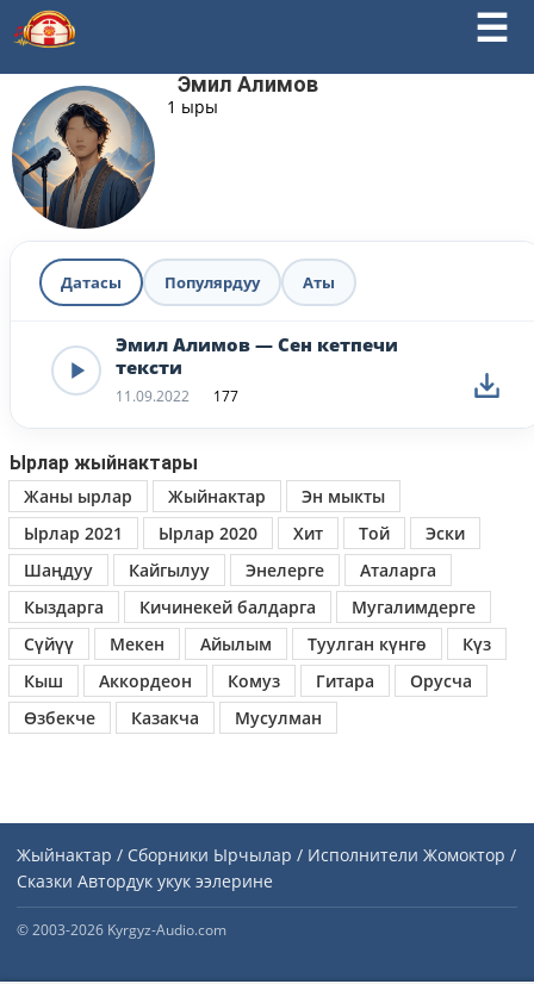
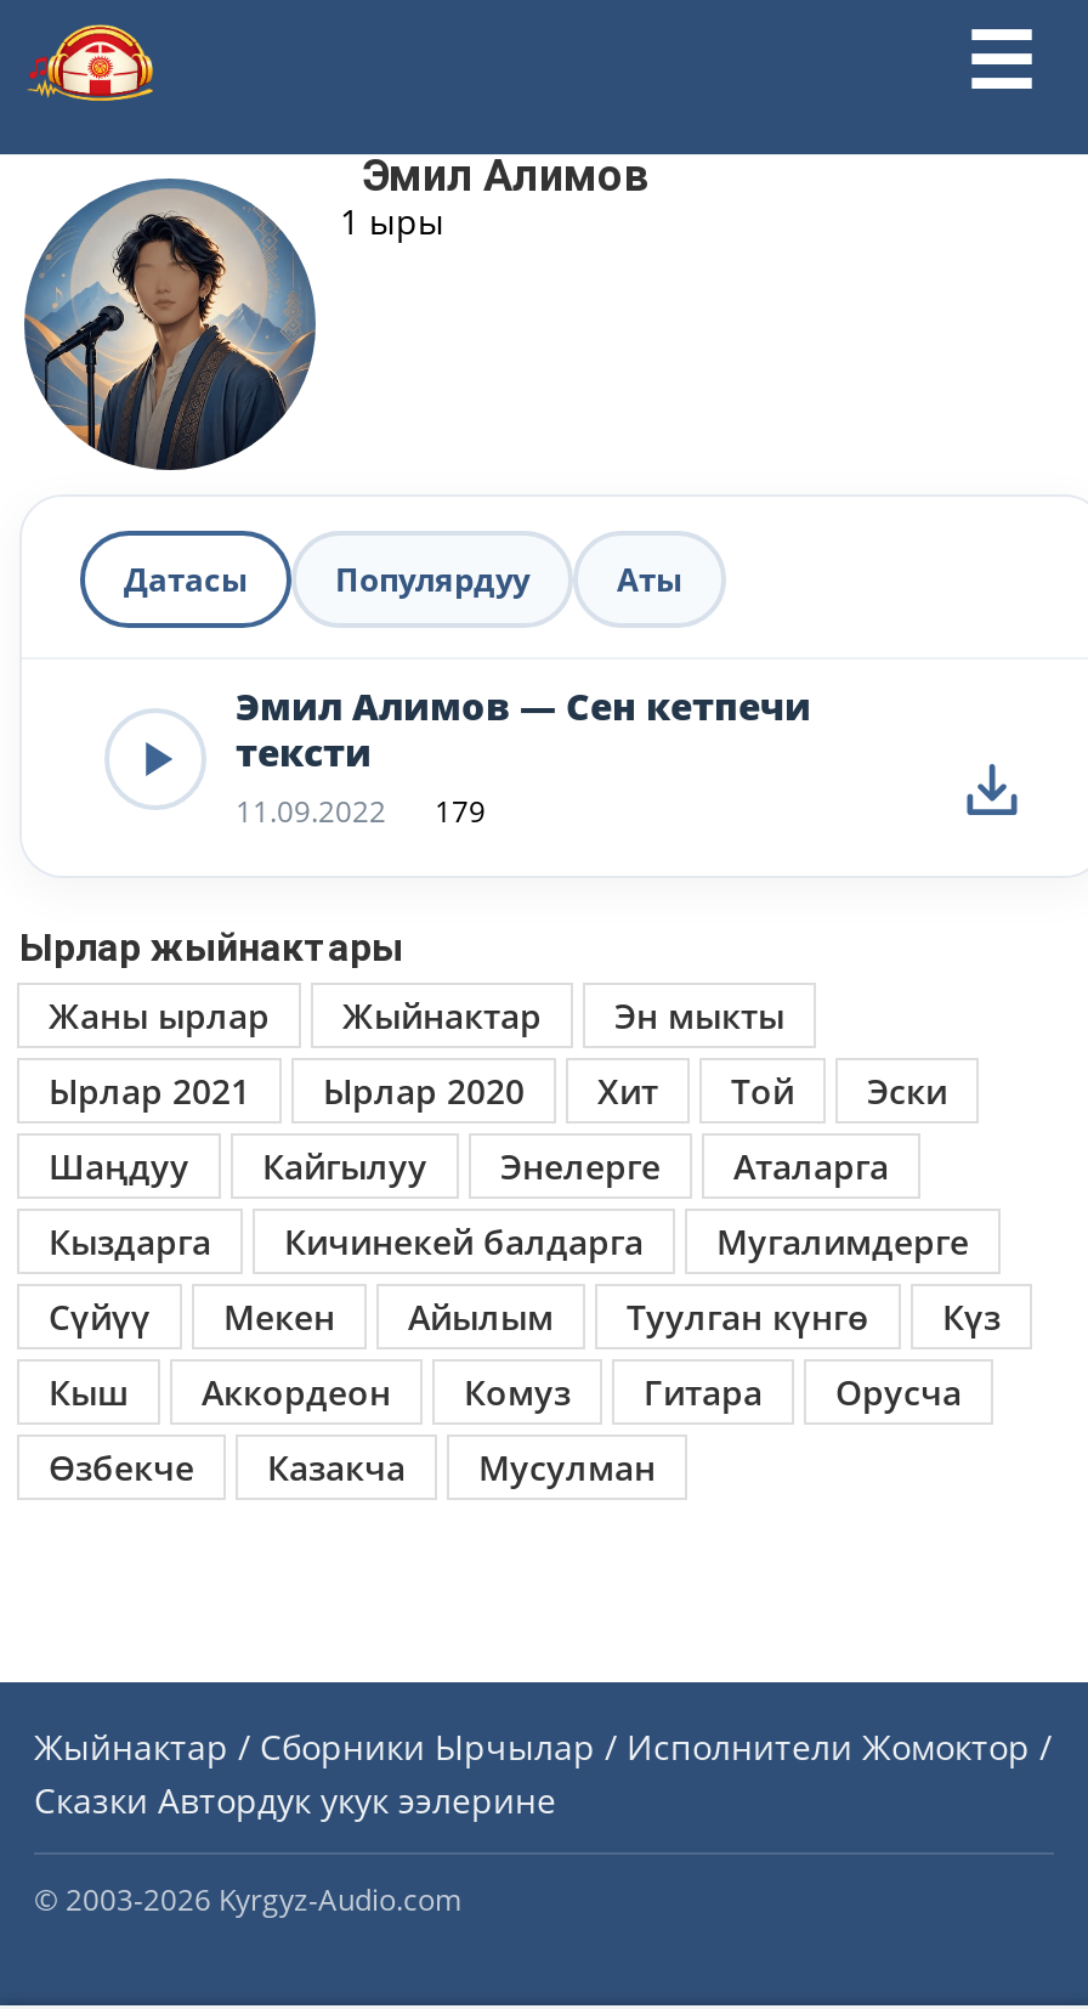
[116,385,238,406] 11.09.2022 177 -> [236,790,486,831] 11.09.2022 179

